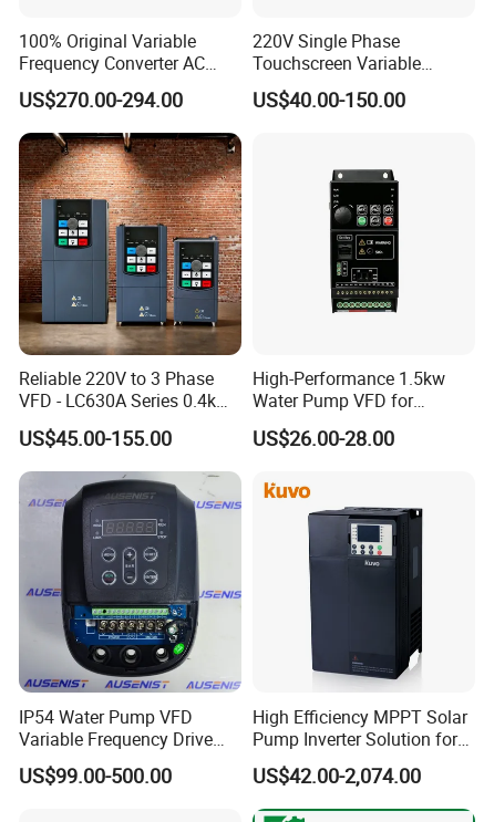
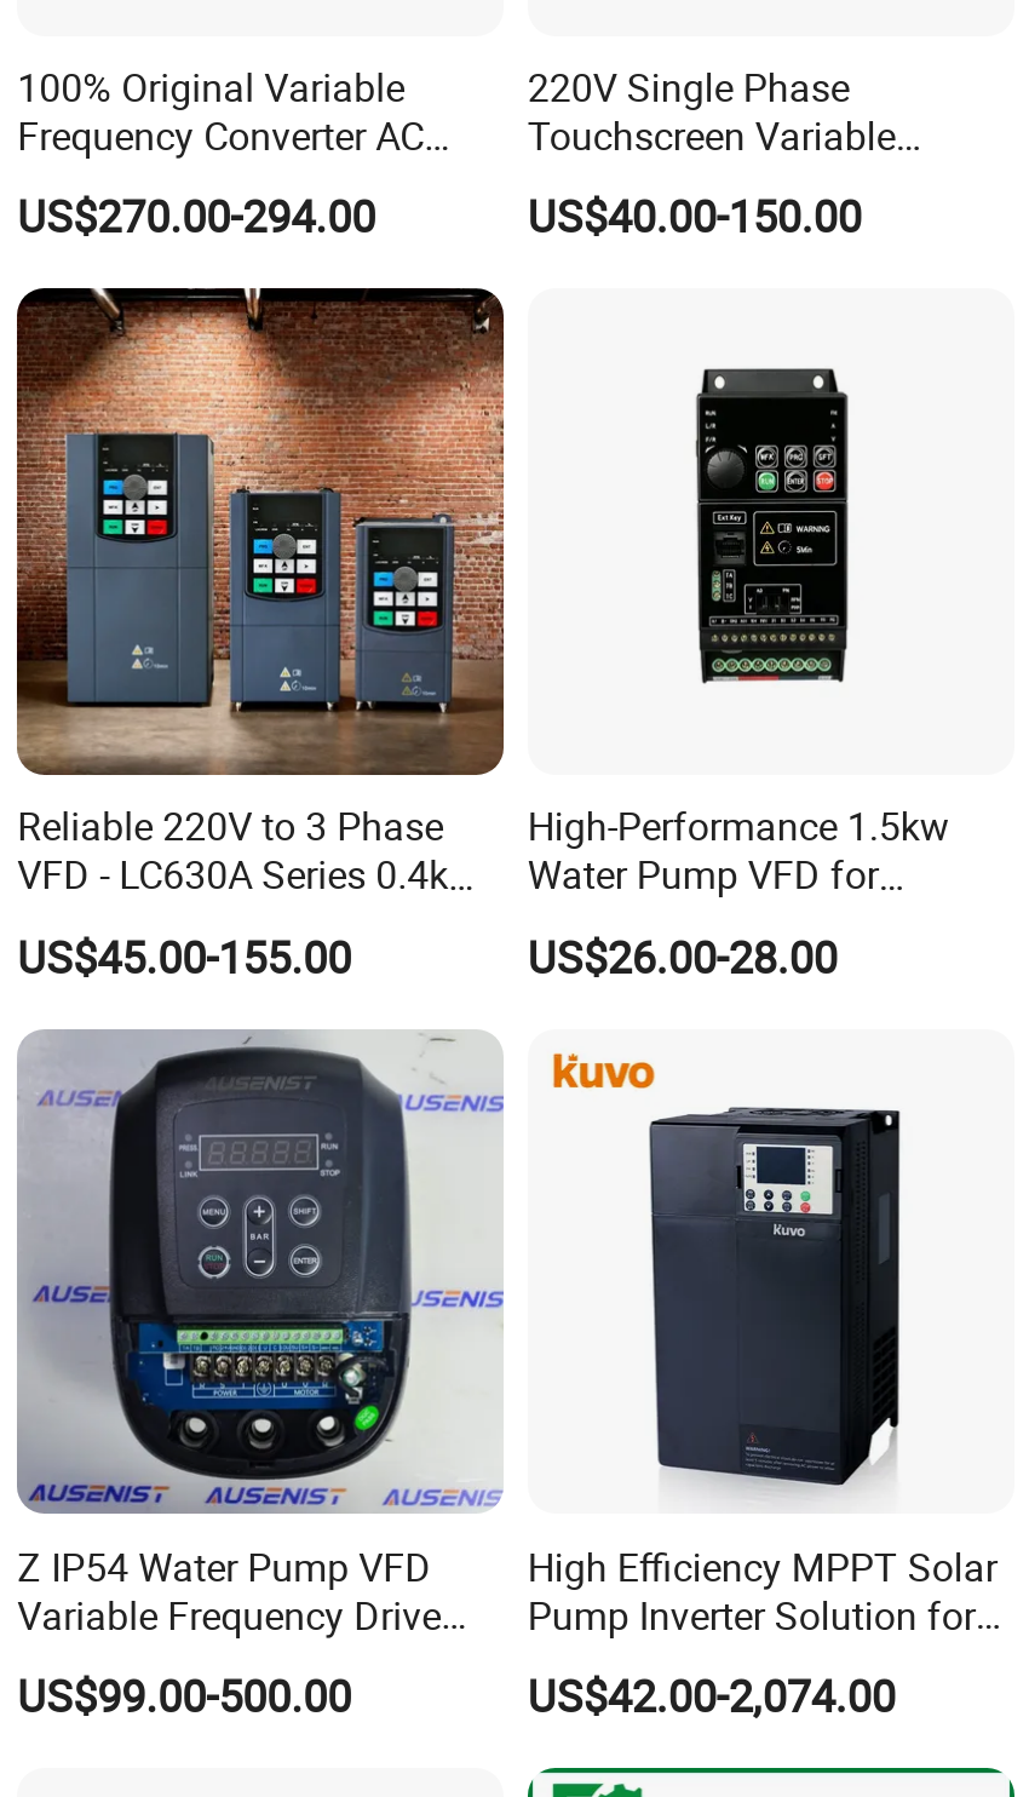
[19,704,193,729] IP54 Water Pump VFD -> [17,1540,431,1593] Z IP54 Water Pump VFD

